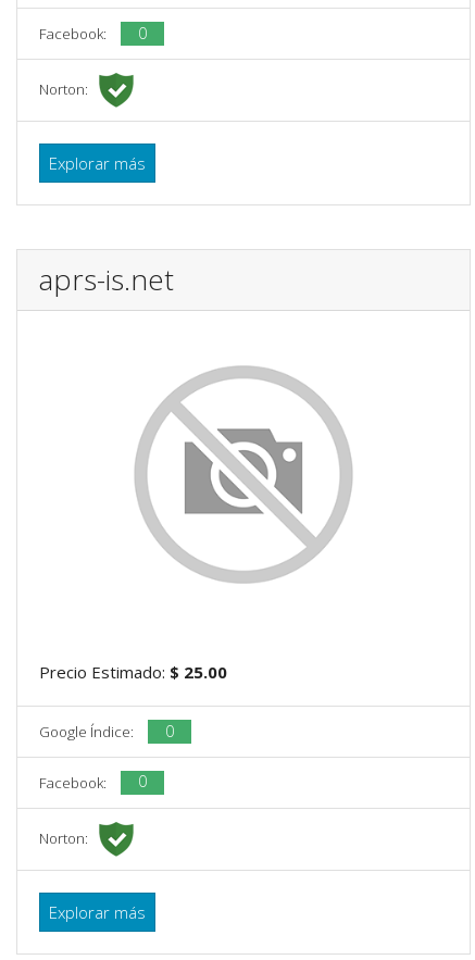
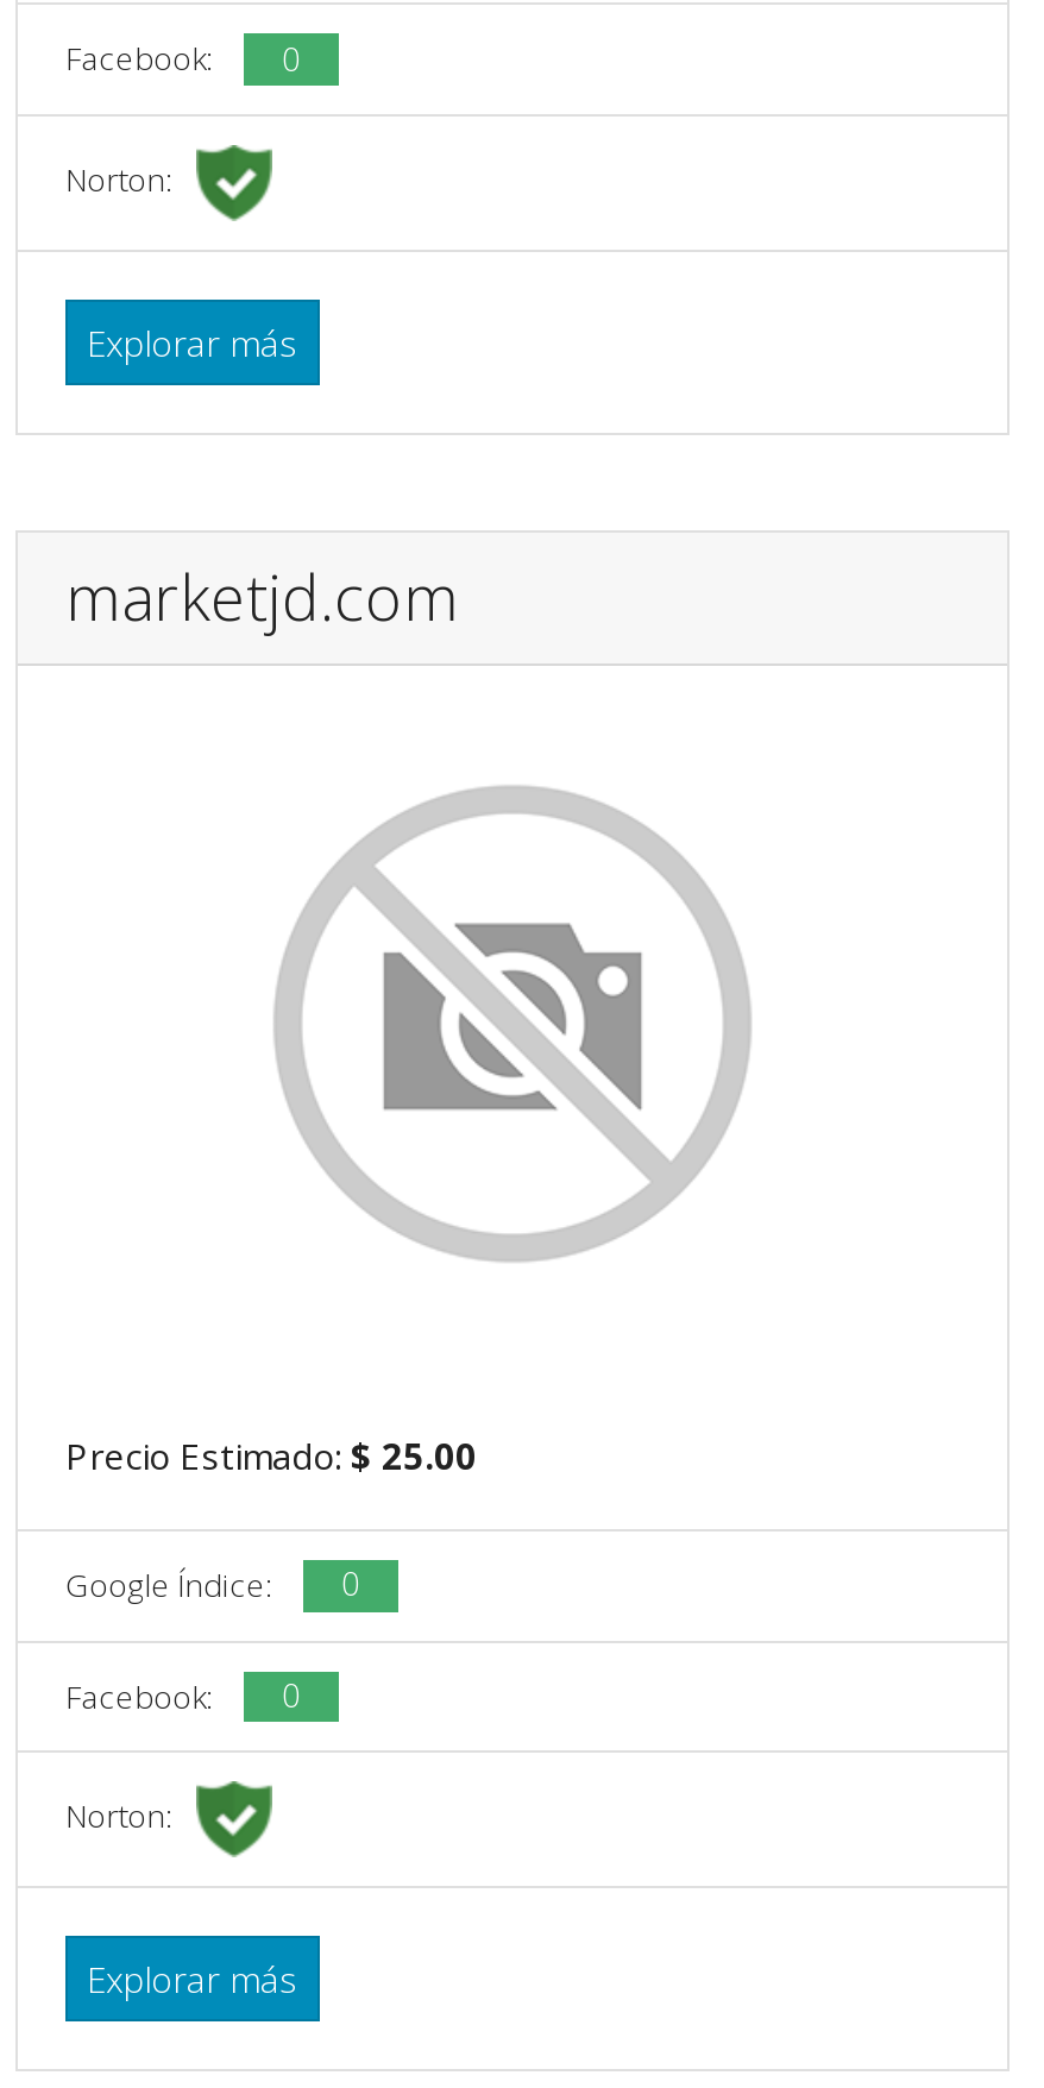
[39,260,174,299] aprs-is.net -> [65,553,460,639] marketjd.com

